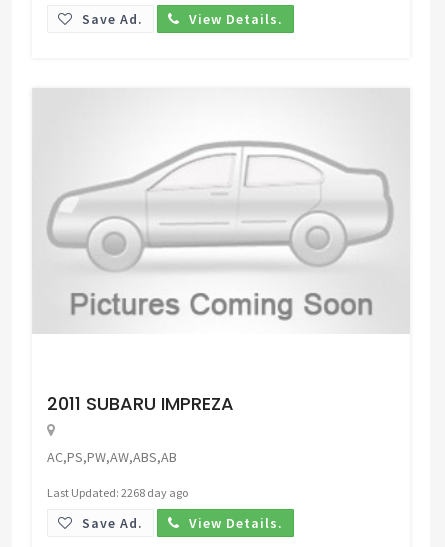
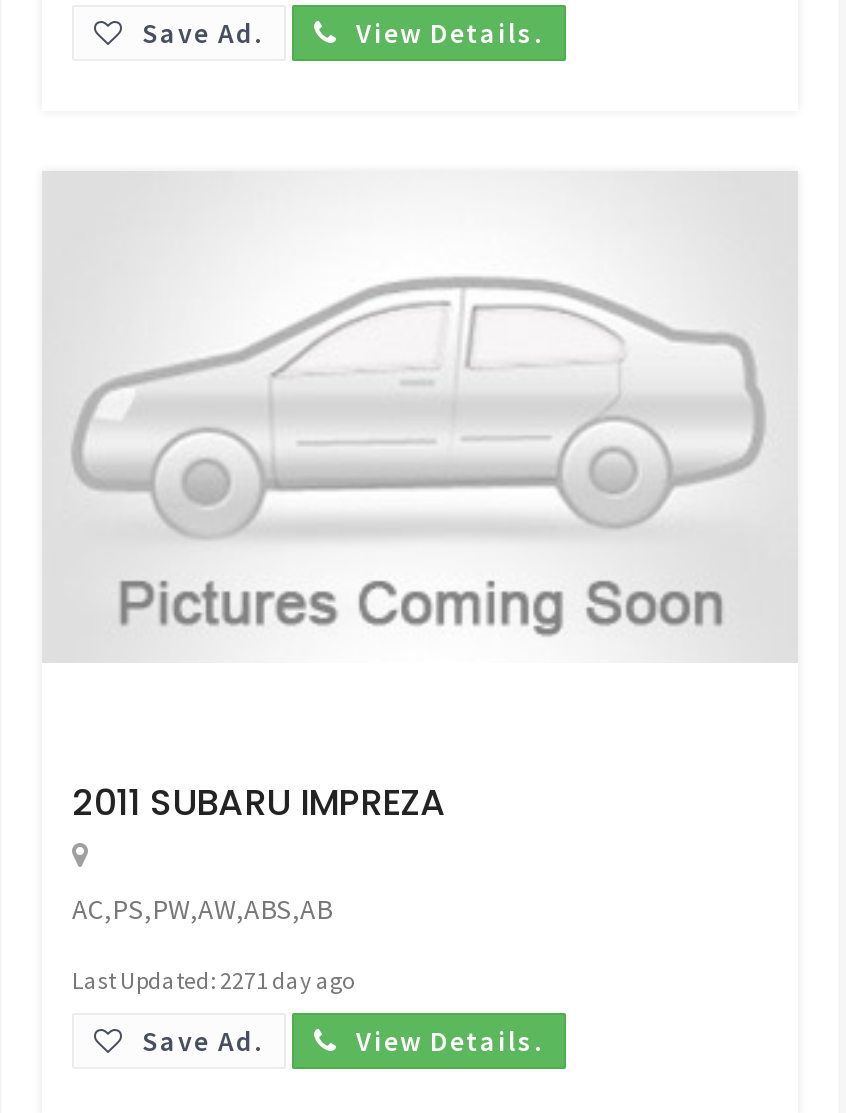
[47,485,188,500] Last Updated: 2268 day ago -> [72,964,354,994] Last Updated: 2271 day ago

